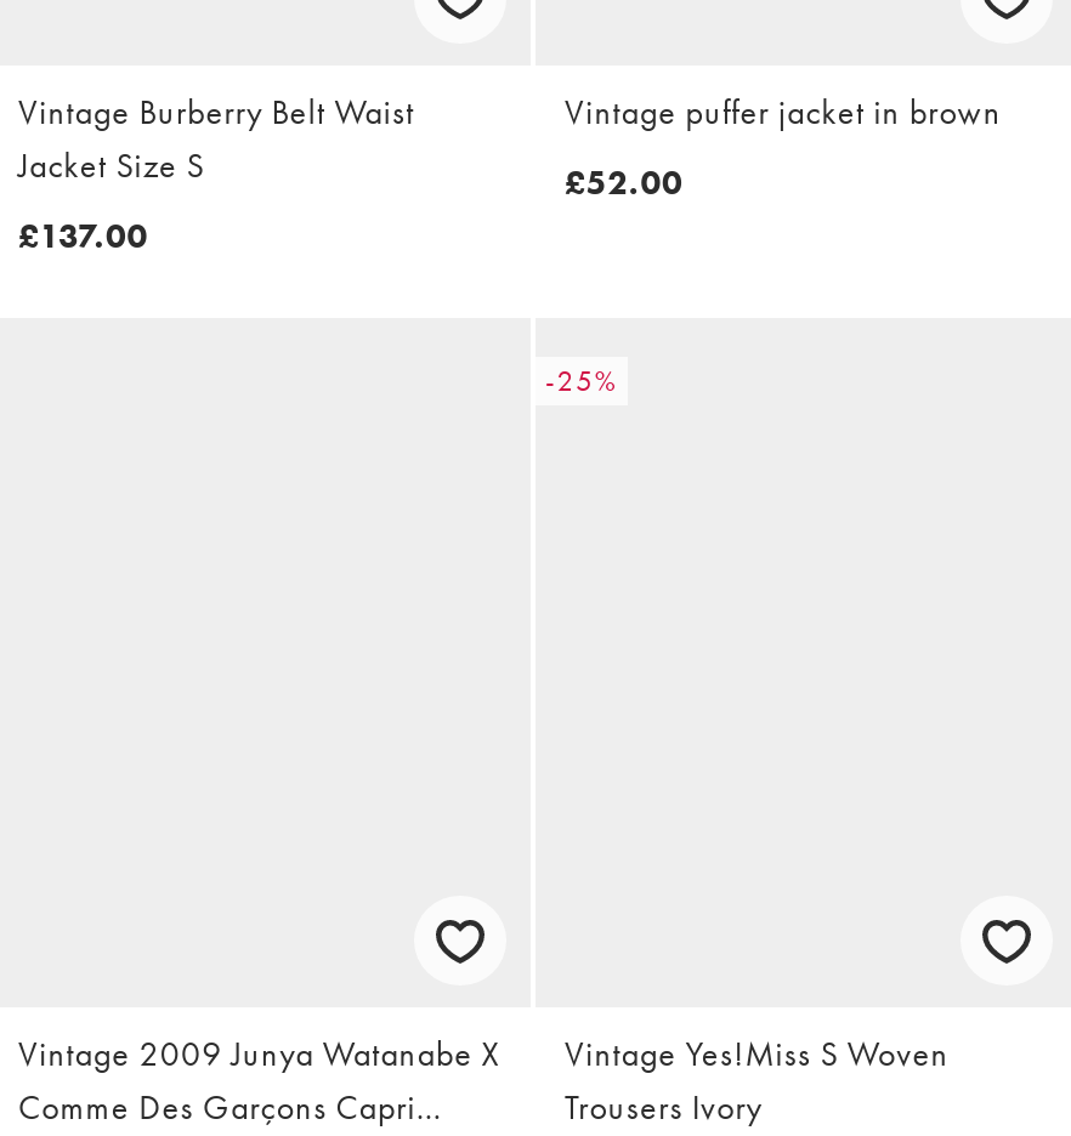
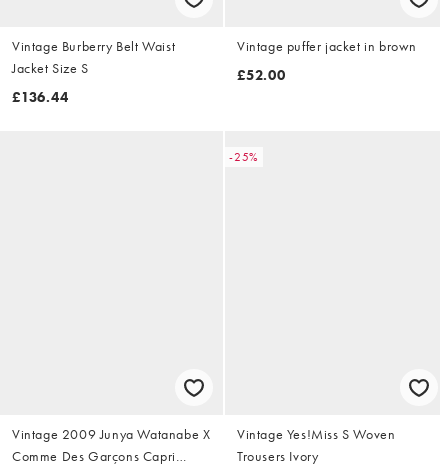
[18,213,148,256] £137.00 -> [12,88,69,106] £136.44

